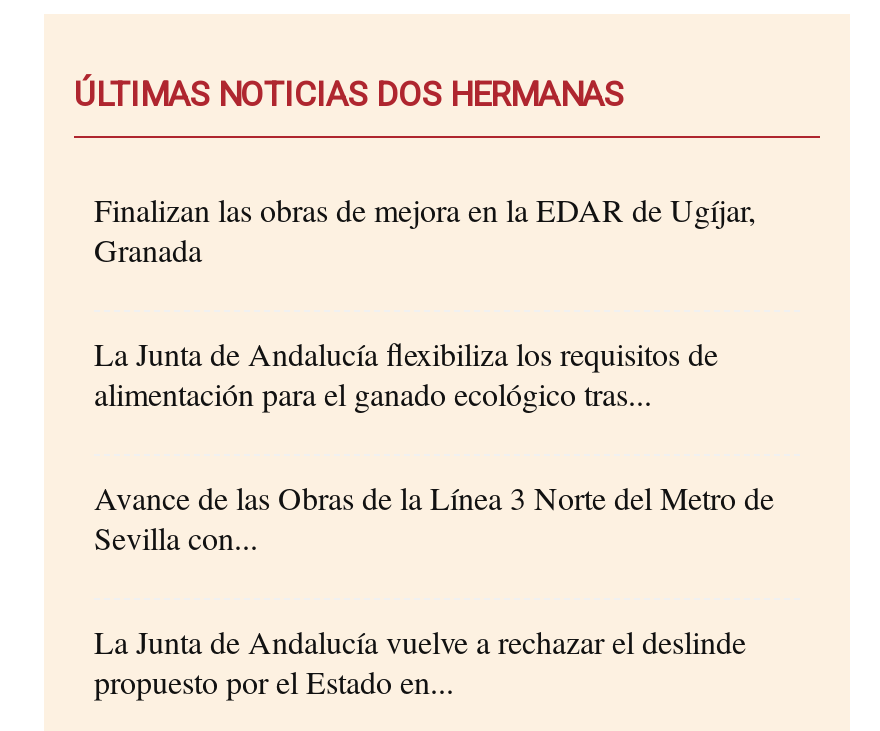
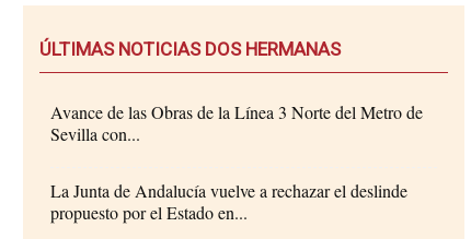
[94,188,756,414] Finalizan las obras de mejora en la EDAR de Ugíjar, | Granada | La Junta de Andalucía flexibiliza los requisitos de | alimentación para el ganado ecológico tras... -> none

